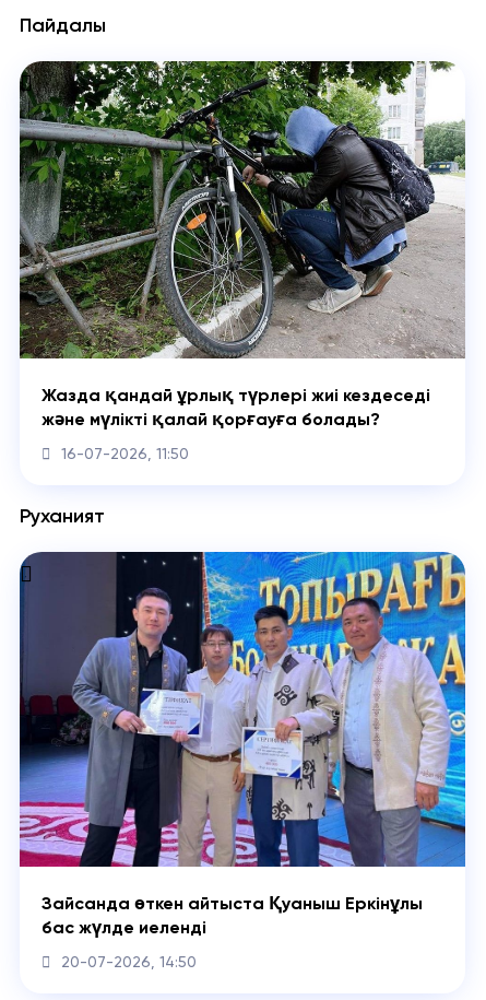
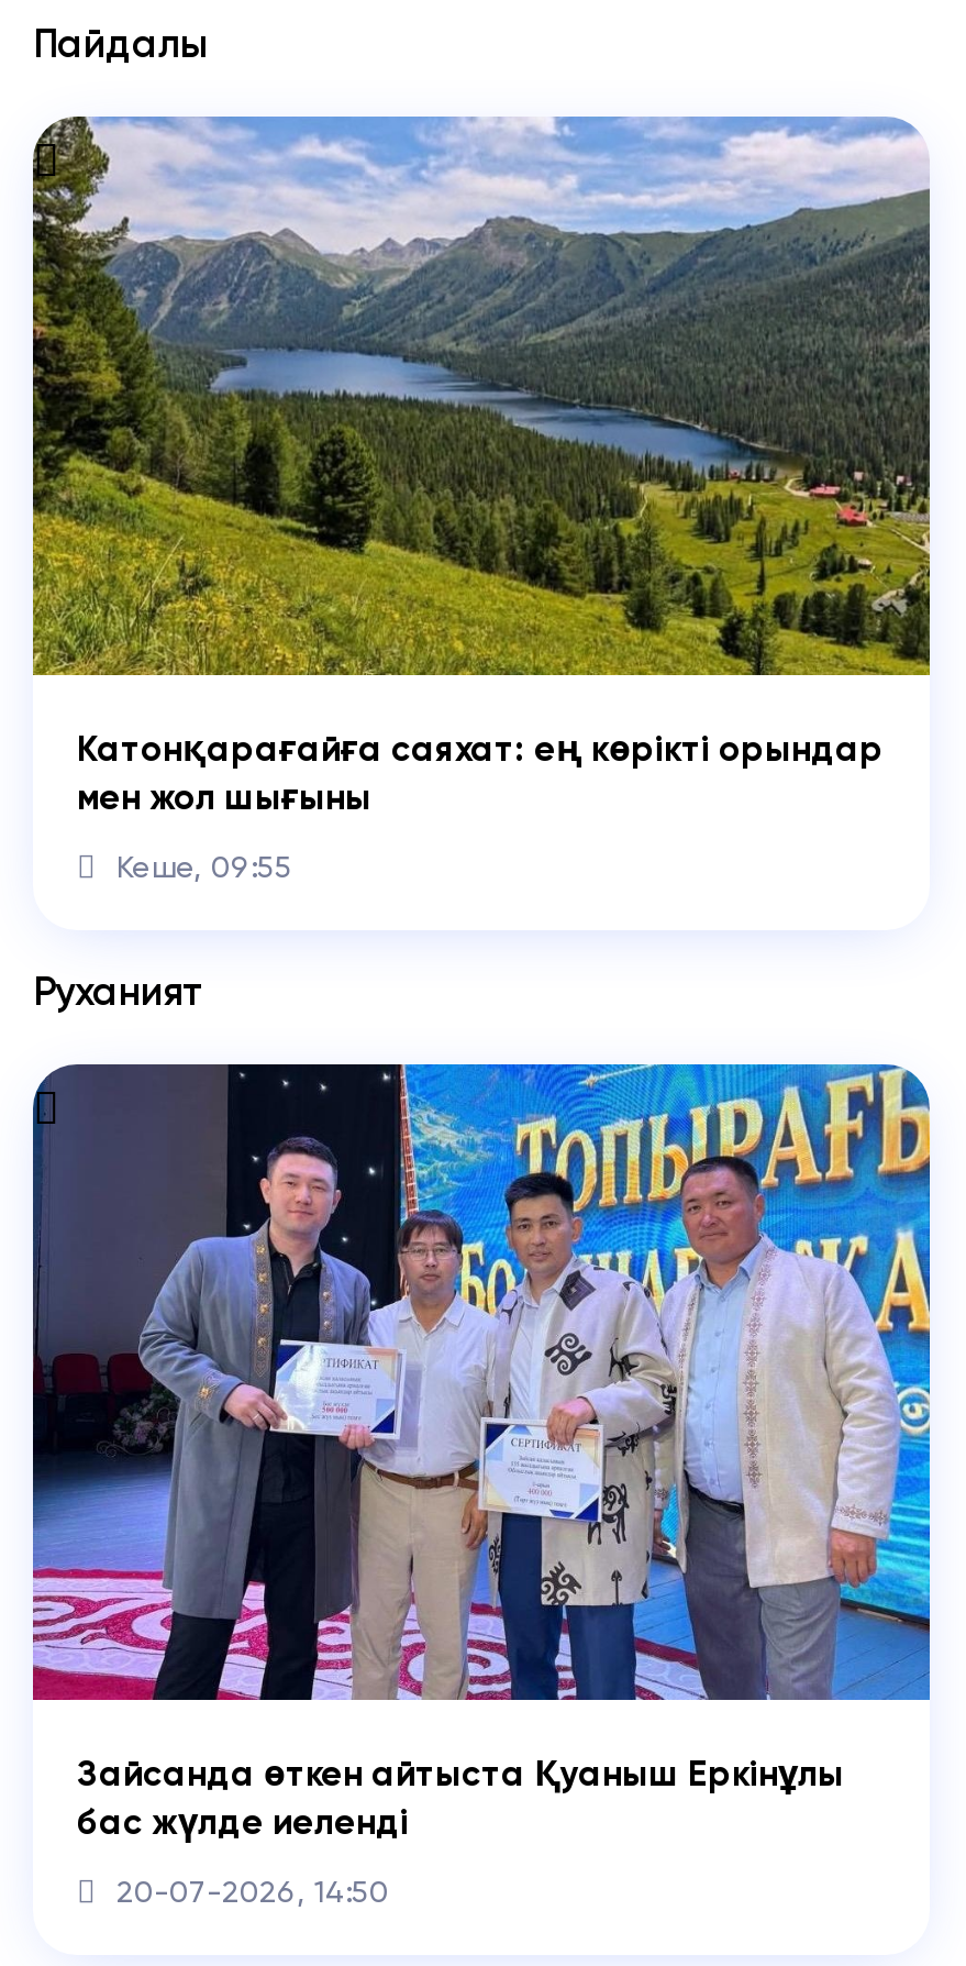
[19,60,465,429] [image] | Жазда қандай ұрлық түрлері жиі кездеседі | және мүлікті қалай қорғауға болады? -> [31,114,932,819] [image] | Катонқарағайға саяхат: ең көрікті орындар | мен жол шығыны
[61,445,189,462] 16-07-2026, 11:50 -> [116,850,292,885] Кеше, 09:55

